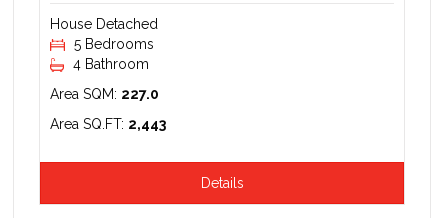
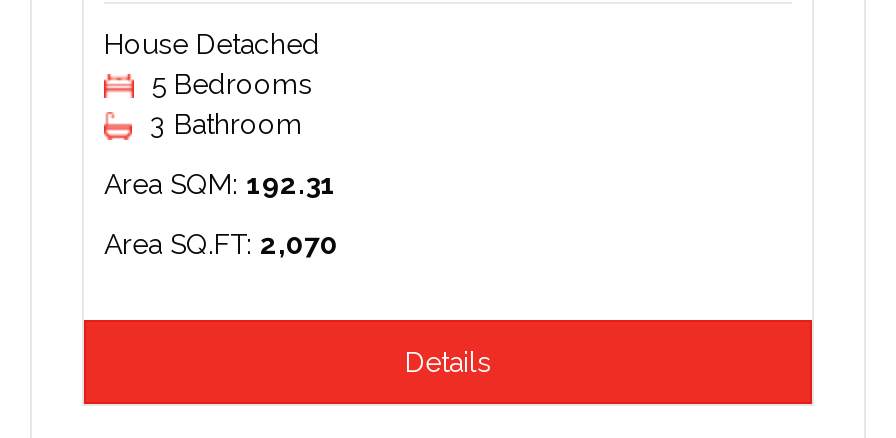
[69,56,149,72] 4 Bathroom -> [142,108,302,140] 3 Bathroom
[50,86,159,102] Area SQM: 227.0 -> [104,168,336,200] Area SQM: 192.31
[50,116,166,132] Area SQ.FT: 2,443 -> [104,228,338,260] Area SQ.FT: 2,070

